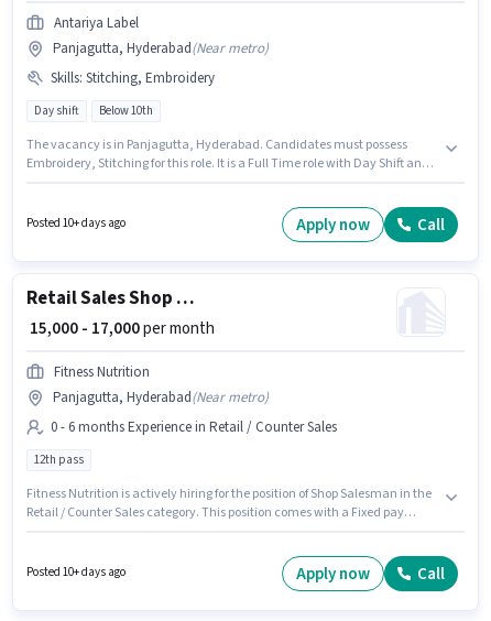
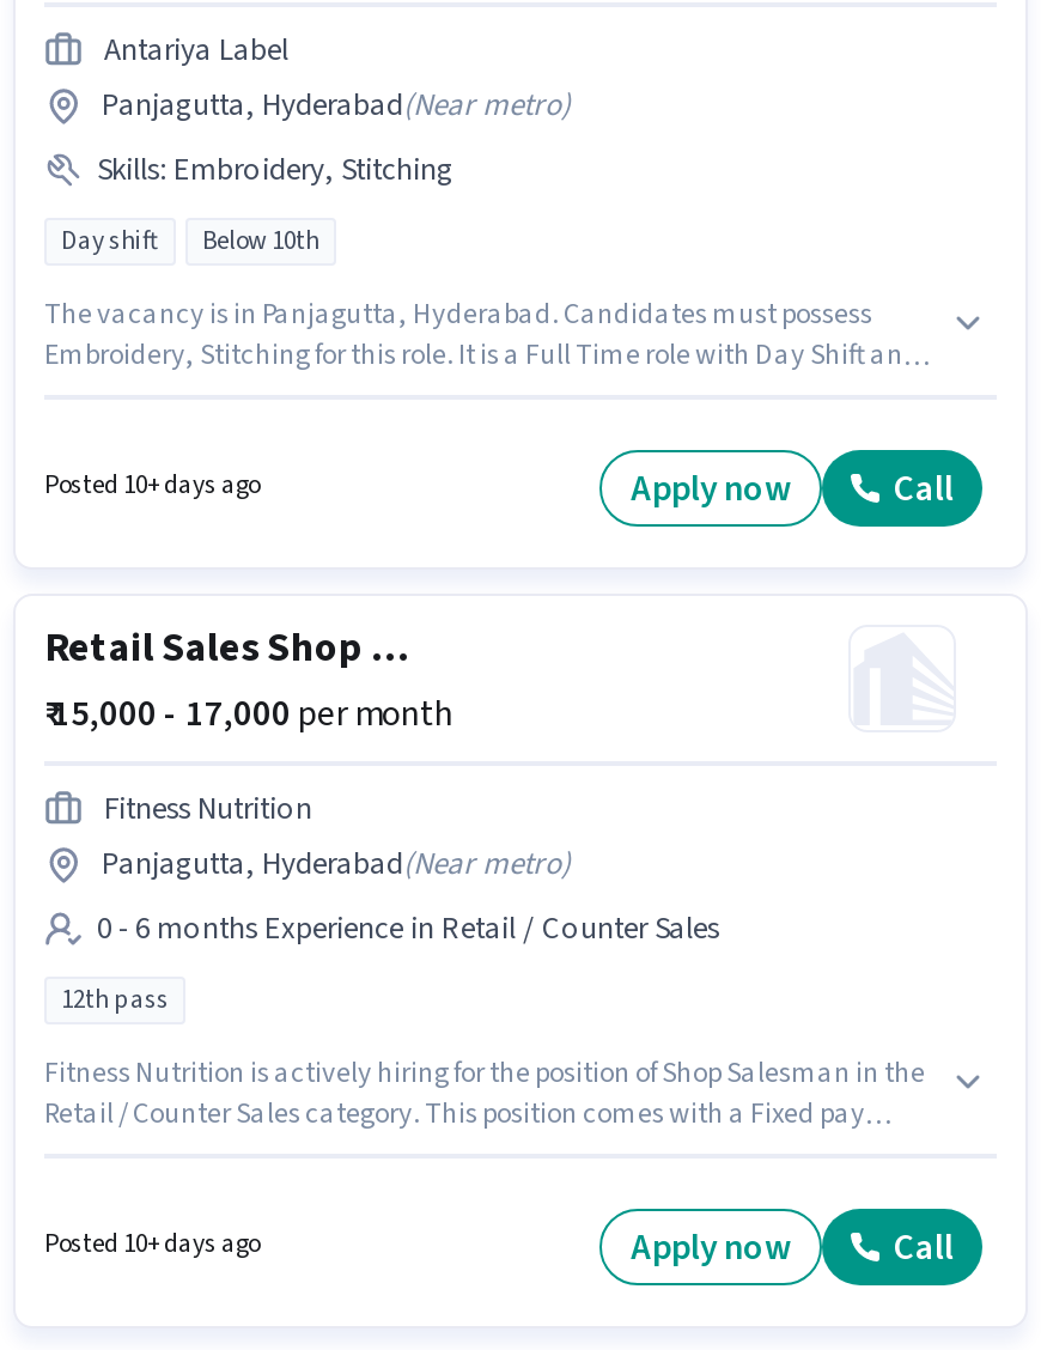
[51,69,215,89] Skills: Stitching, Embroidery -> [97,149,453,192] Skills: Embroidery, Stitching

